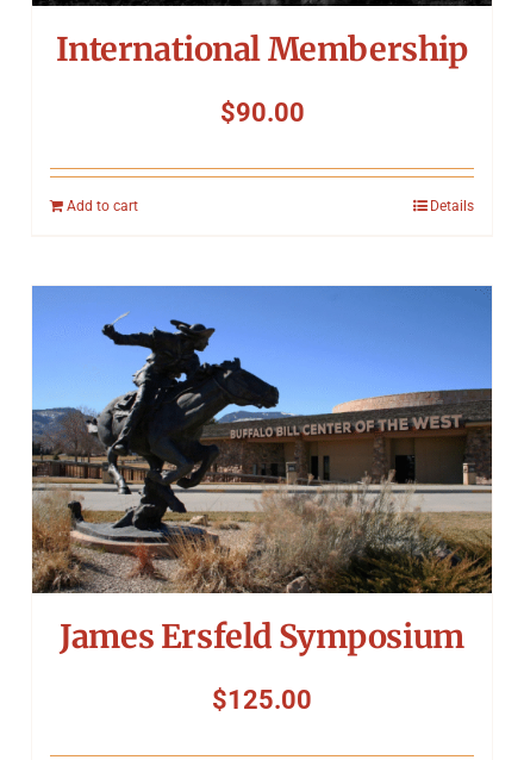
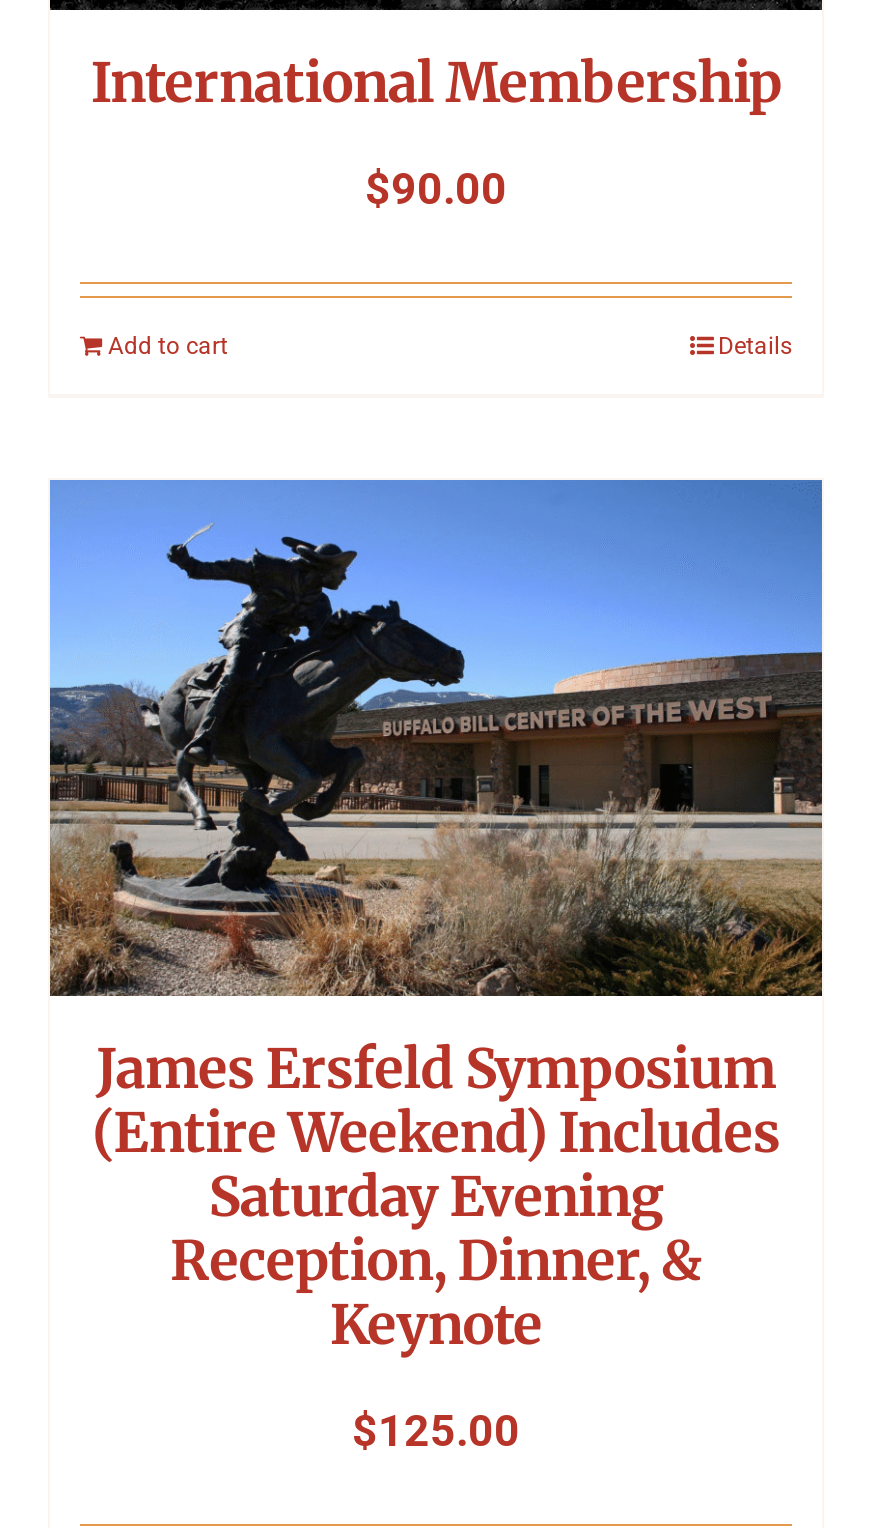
none -> [92,1098,780,1358] (Entire Weekend) Includes | Saturday Evening | Reception, Dinner, & | Keynote

